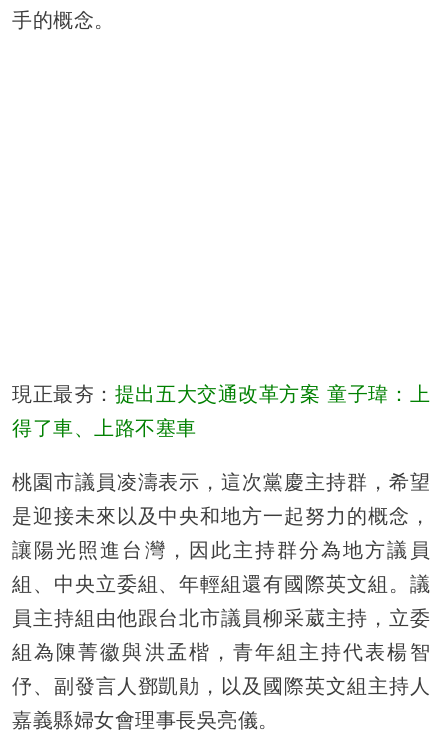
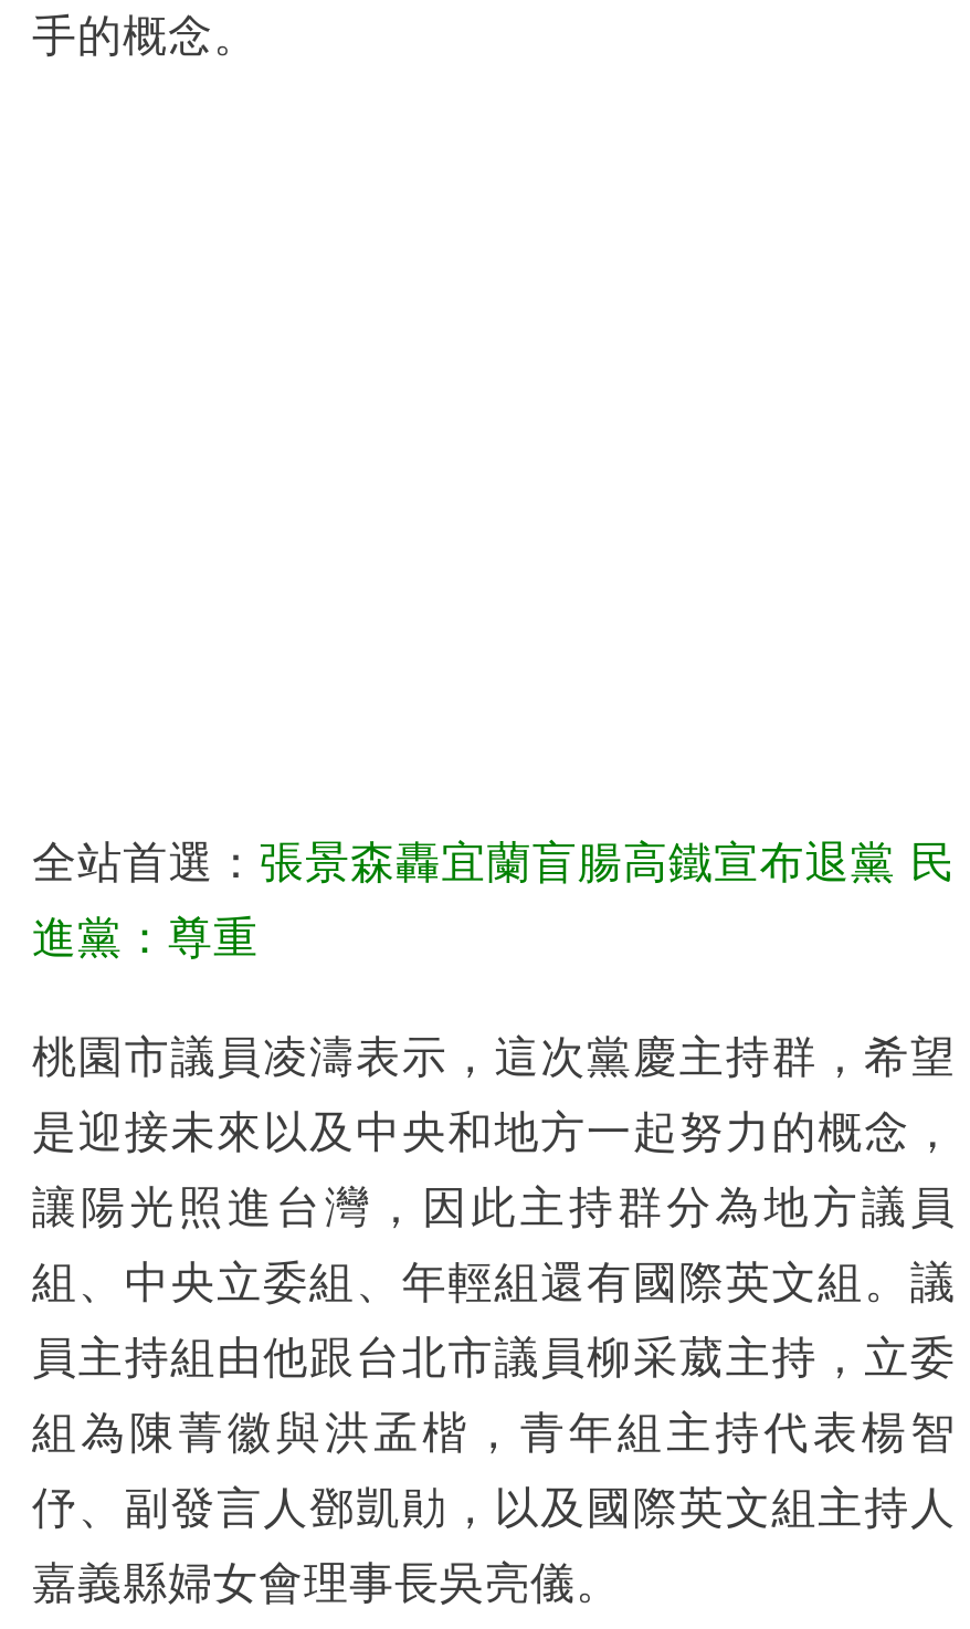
[12,383,430,405] 現正最夯：提出五大交通改革方案 童子瑋：上 -> [32,837,956,886] 全站首選：張景森轟宜蘭盲腸高鐵宣布退黨 民
[12,417,196,439] 得了車、上路不塞車 -> [32,912,259,961] 進黨：尊重

